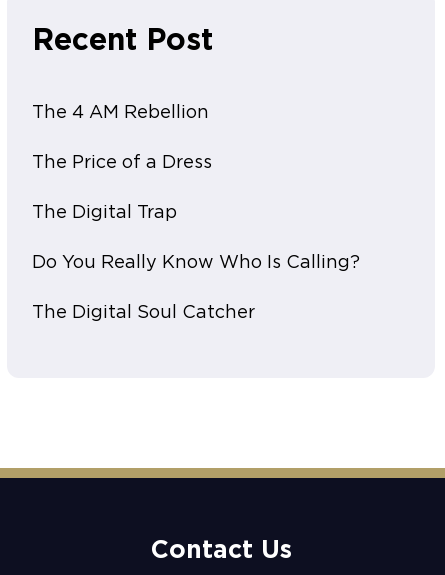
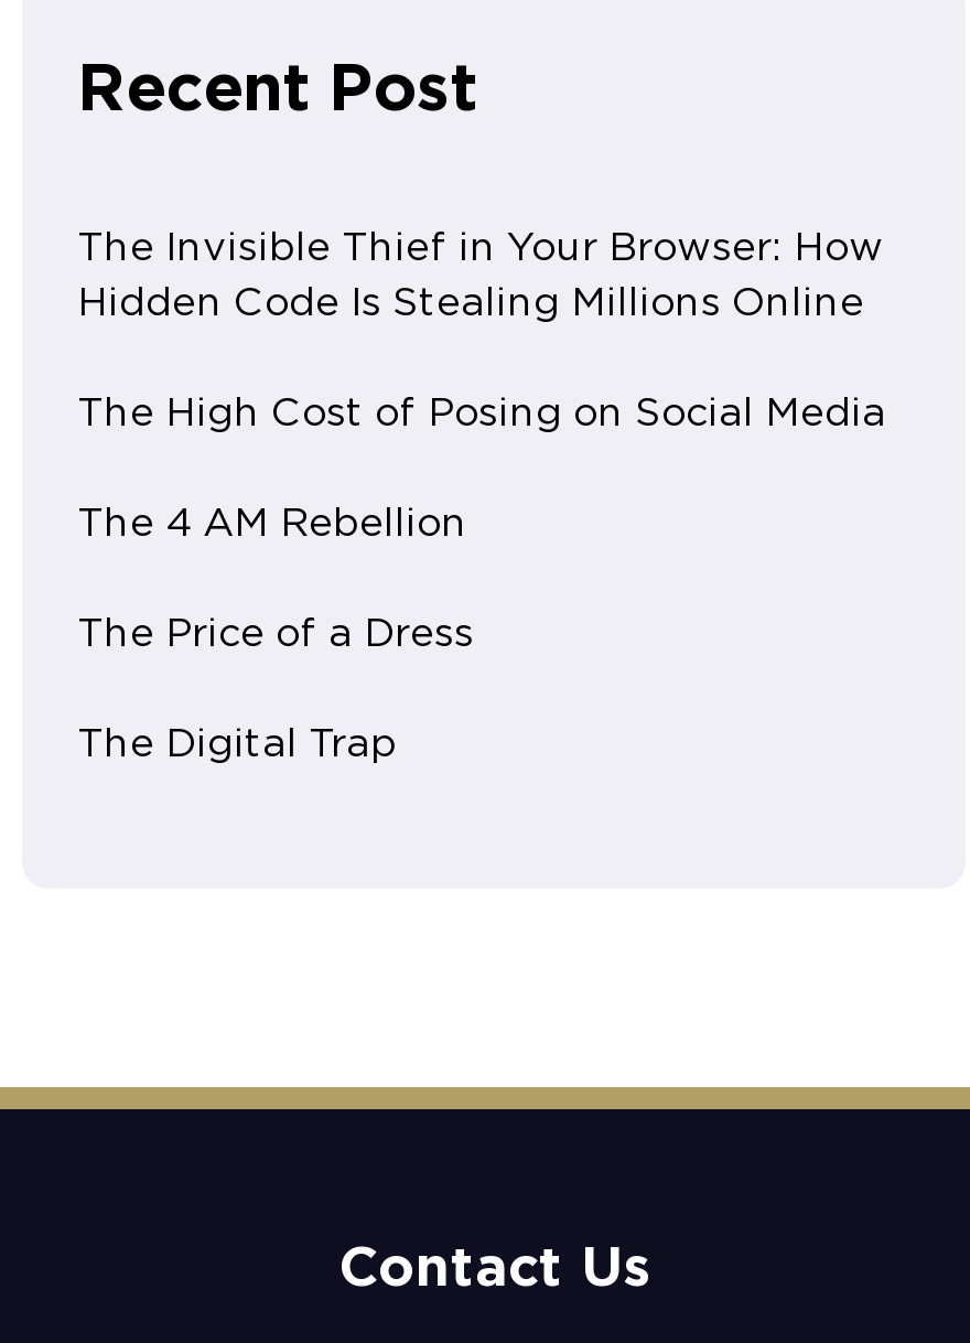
none -> [77,229,886,434] The Invisible Thief in Your Browser: How | Hidden Code Is Stealing Millions Online | The High Cost of Posing on Social Media
moved [32,104,212,222] -> [77,505,474,765]: The 4 AM Rebellion | The Price of a Dress | The Digital Trap
[32,254,360,322] Do You Really Know Who Is Calling? | The Digital Soul Catcher -> none

